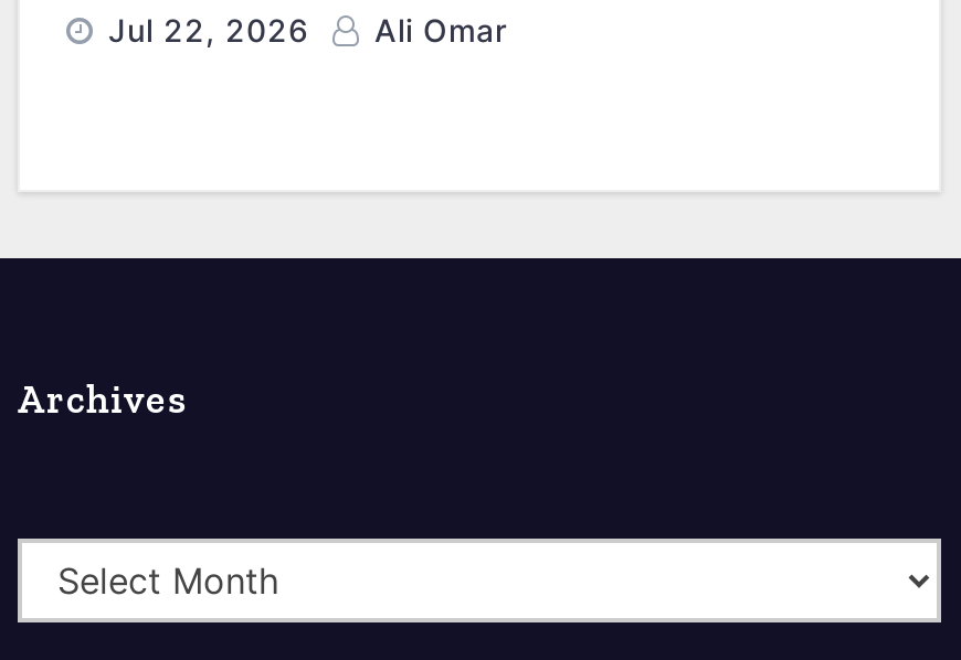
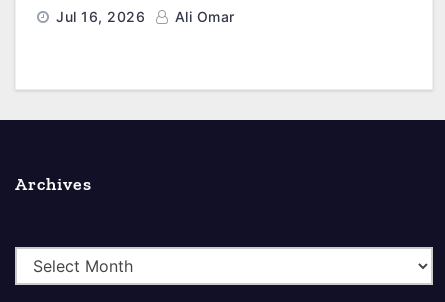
[108,10,507,48] Jul 22, 2026 Ali Omar -> [56,8,234,25] Jul 16, 2026 Ali Omar

